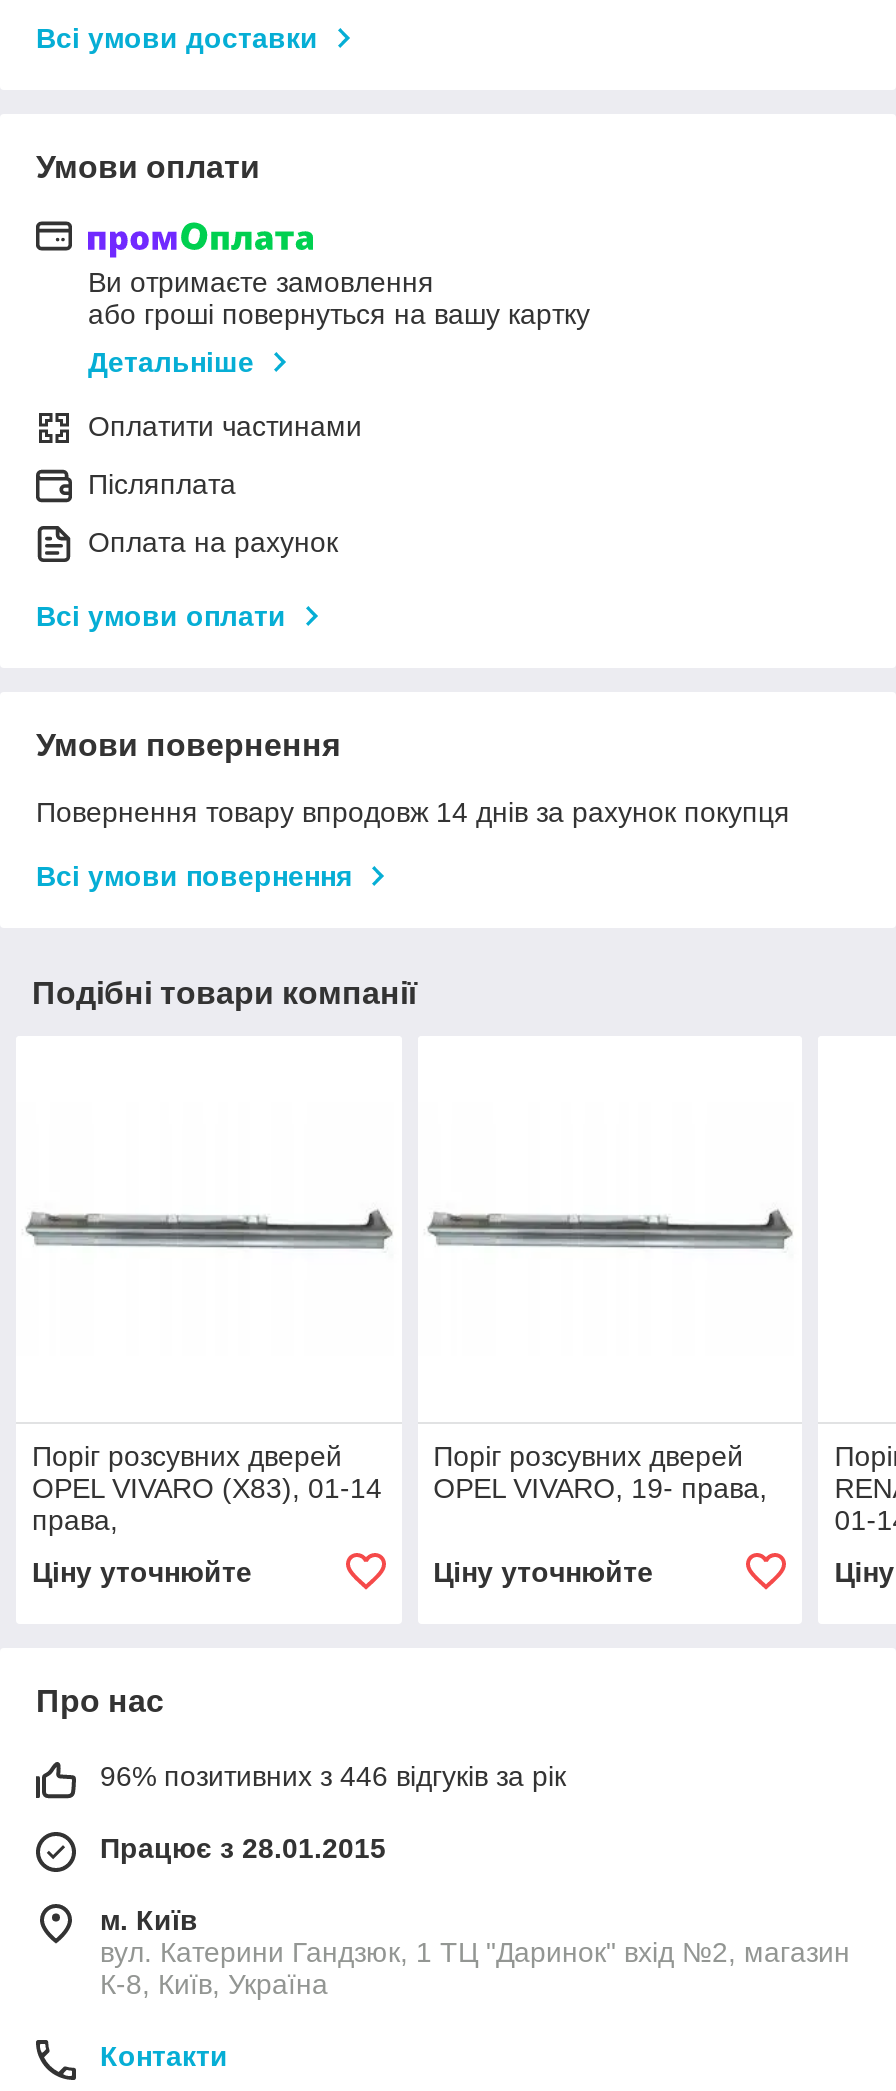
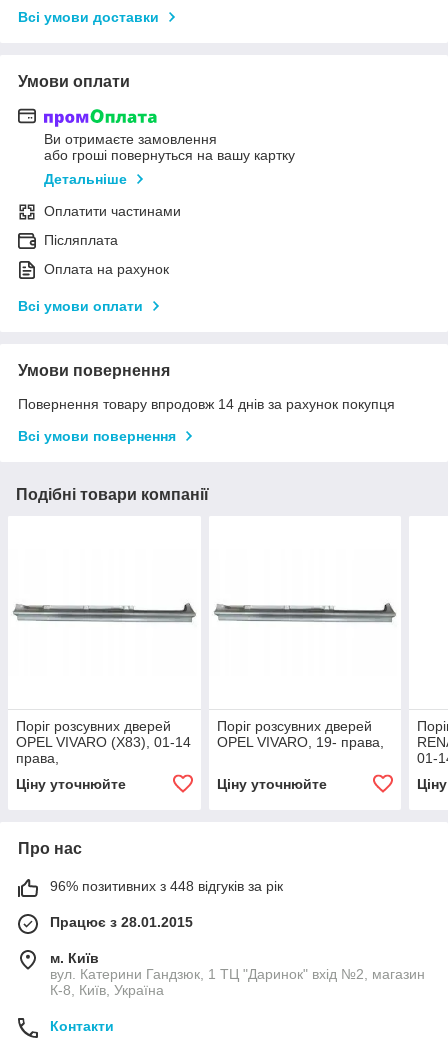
[100,1760,566,1792] 96% позитивних з 446 відгуків за рік -> [50,878,283,894] 96% позитивних з 448 відгуків за рік

